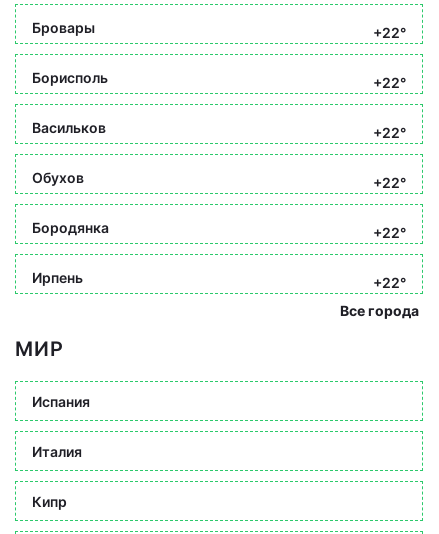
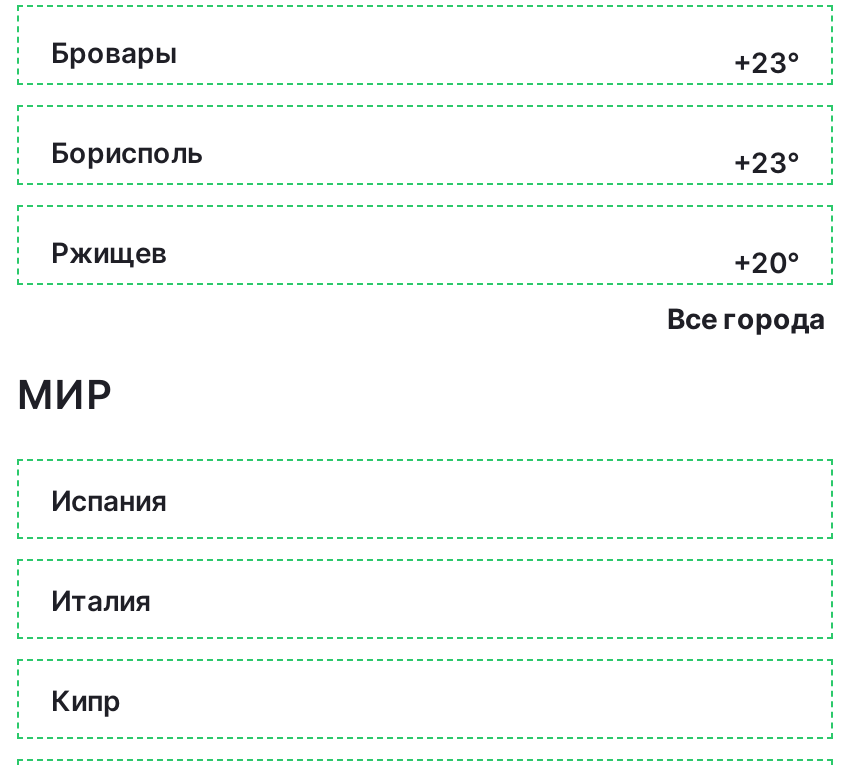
[373,24,406,41] +22° -> [733,45,799,79] +23°
[32,74,406,291] +22° | Васильков | +22° | Обухов | +22° | Бородянка | +22° | Ирпень | +22° -> [51,145,799,279] +23° | Ржищев | +20°

